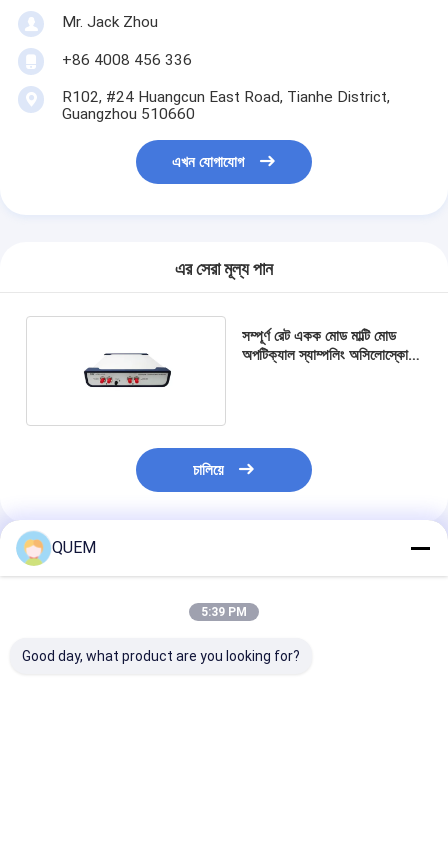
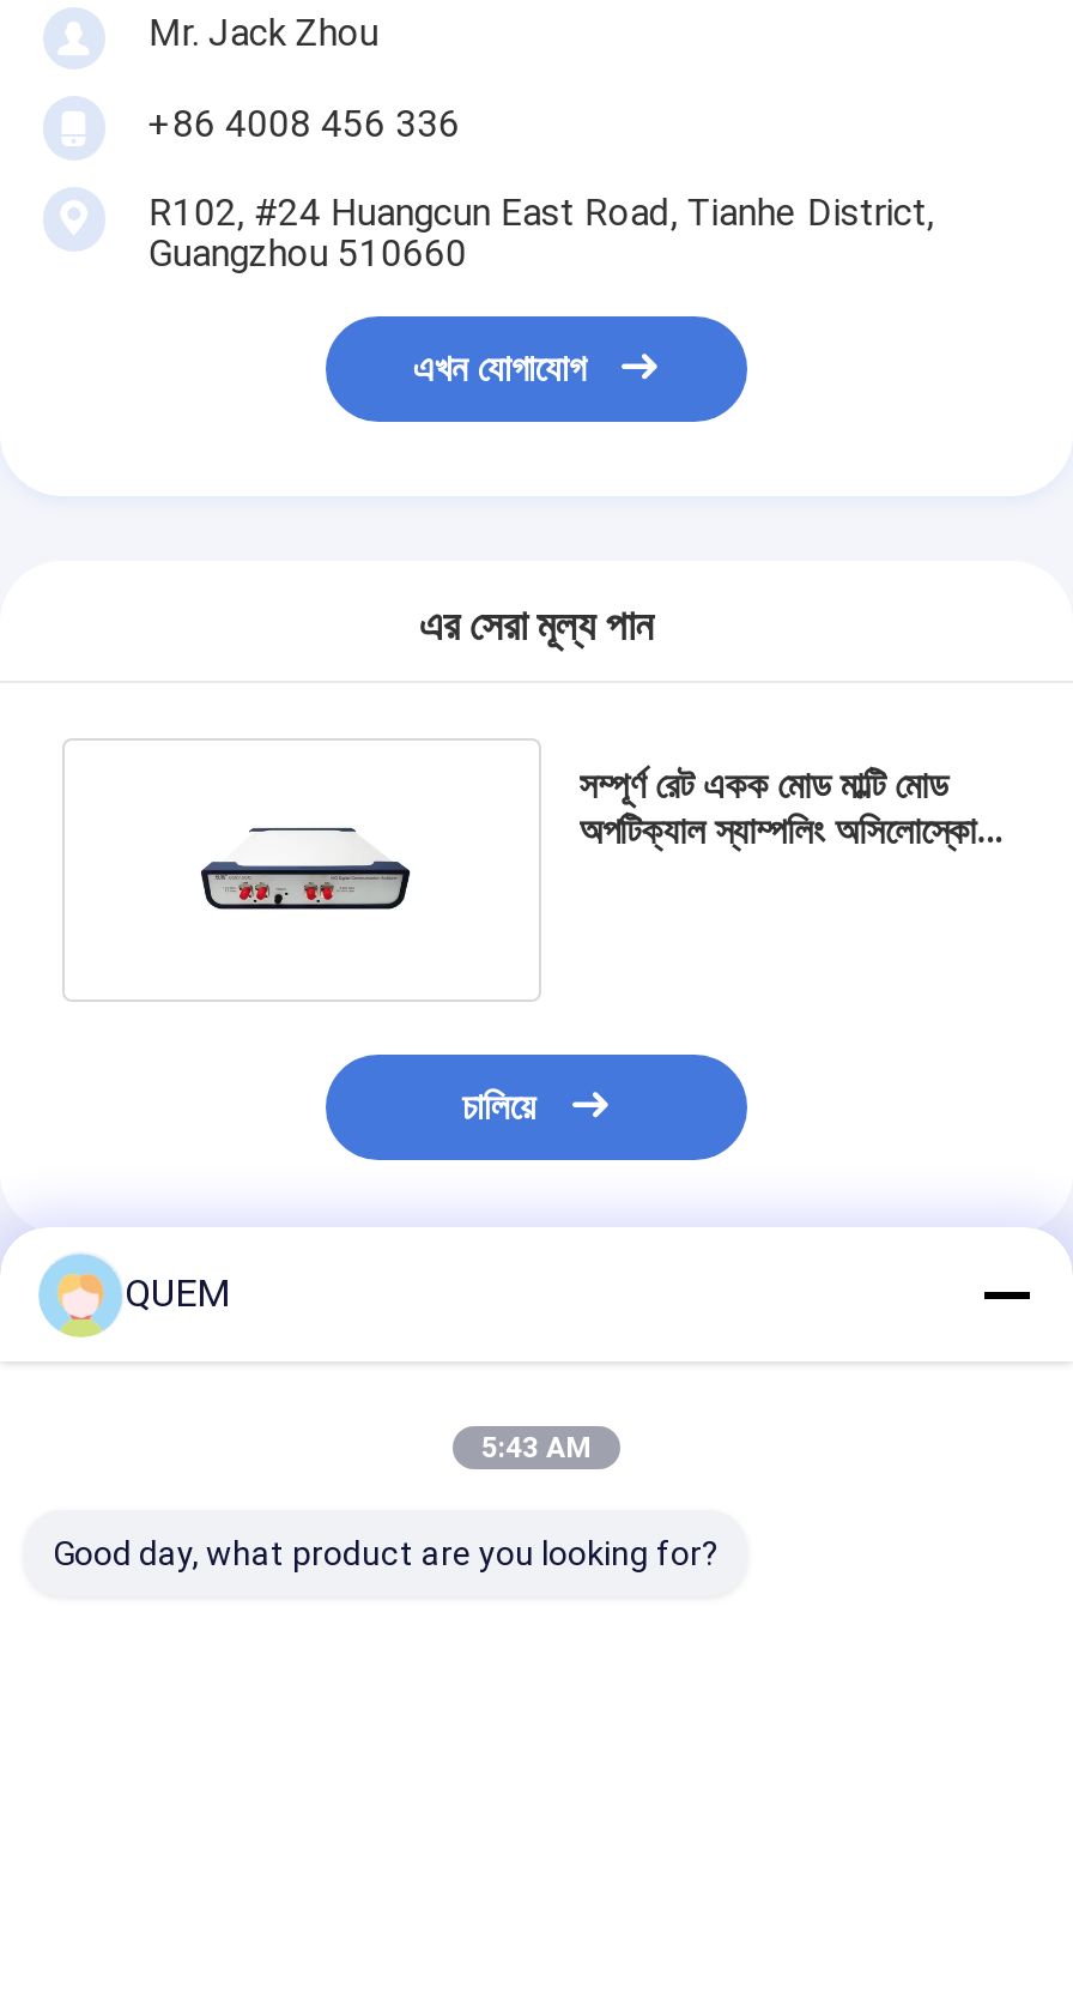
[201,605,247,619] 5:39 PM -> [481,1431,592,1464] 5:43 AM

